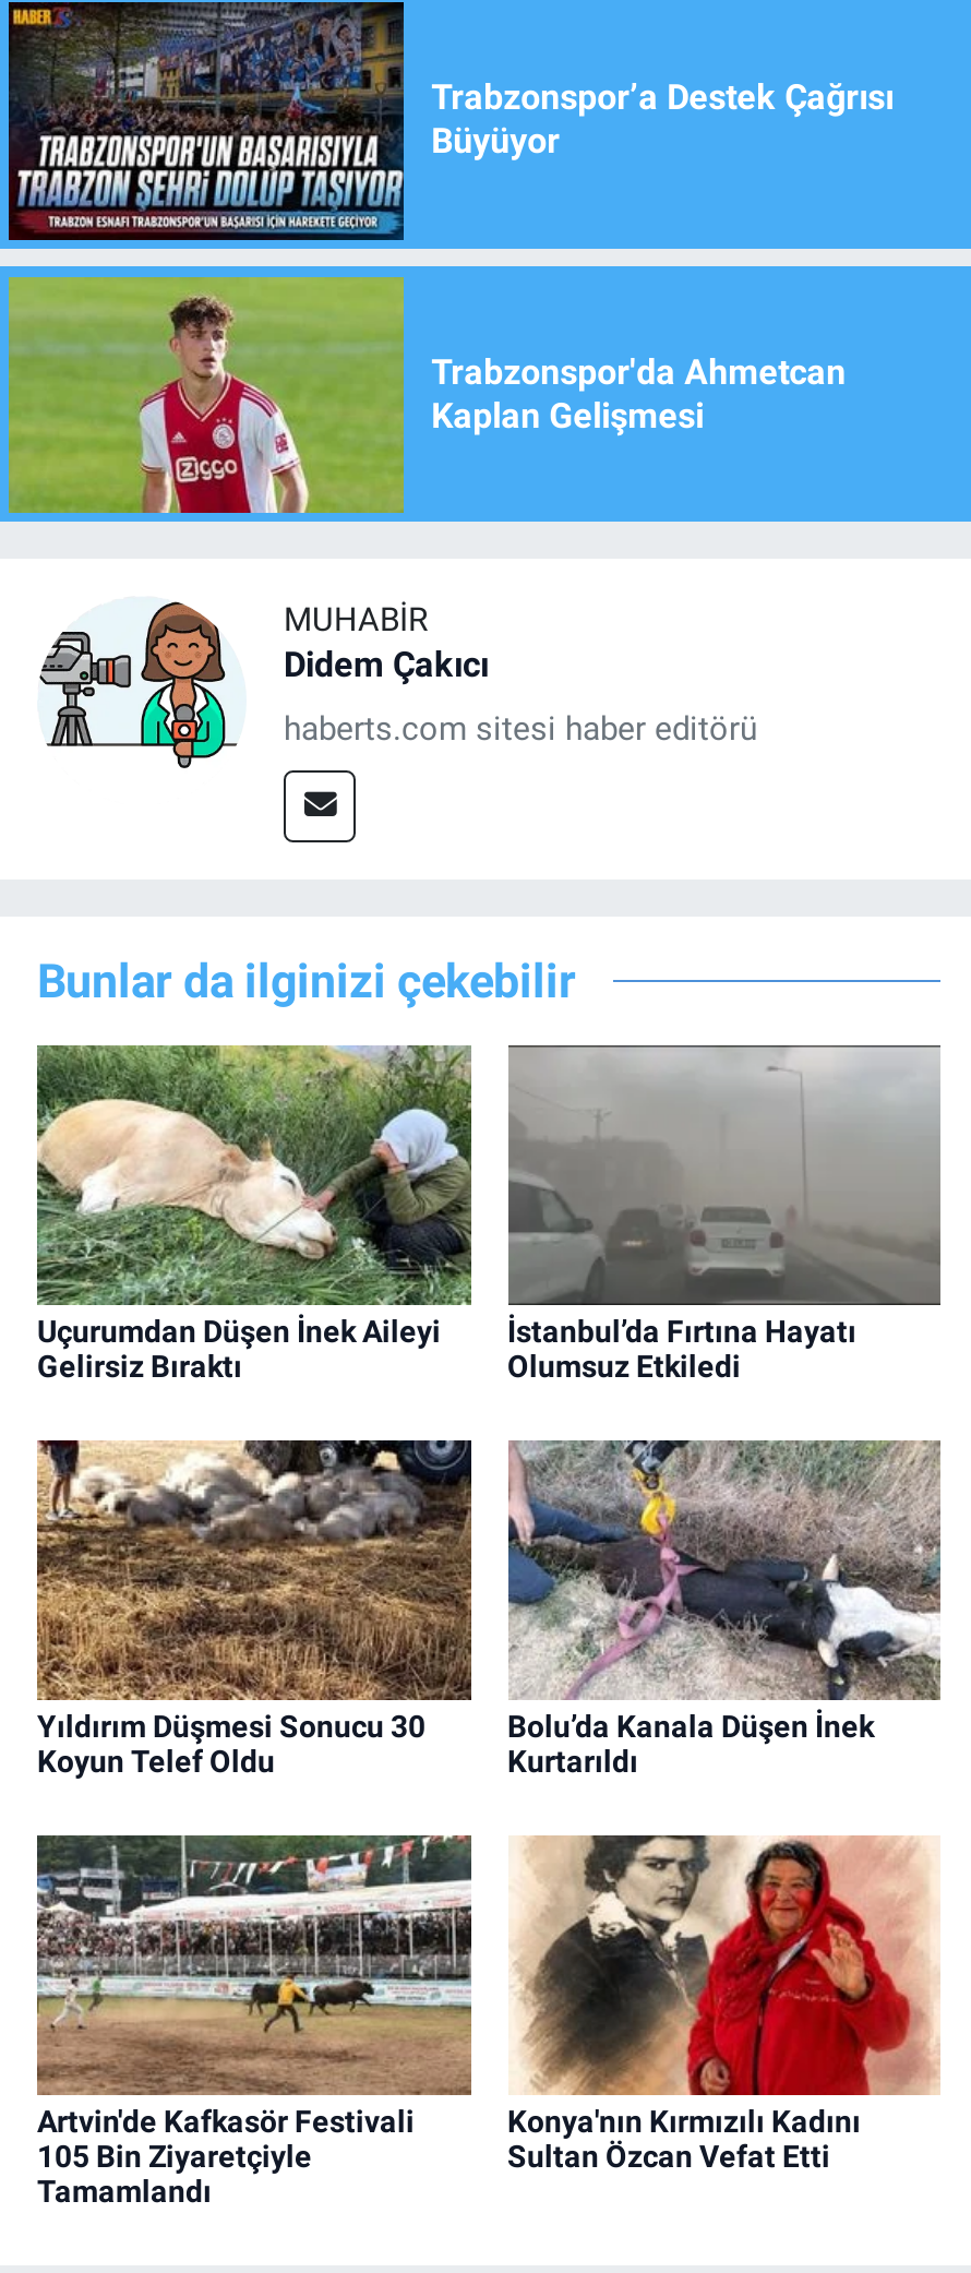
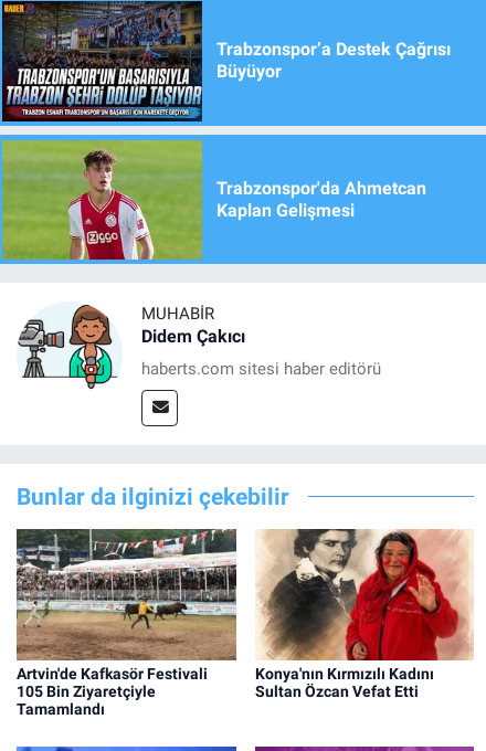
[35,1045,473,1385] [image] | Uçurumdan Düşen İnek Aileyi | Gelirsiz Bıraktı -> none
[506,1045,943,1385] [image] | İstanbul’da Fırtına Hayatı | Olumsuz Etkiledi -> none
[35,1438,473,1779] [image] | Yıldırım Düşmesi Sonucu 30 | Koyun Telef Oldu -> none
[506,1438,943,1779] [image] | Bolu’da Kanala Düşen İnek | Kurtarıldı -> none

